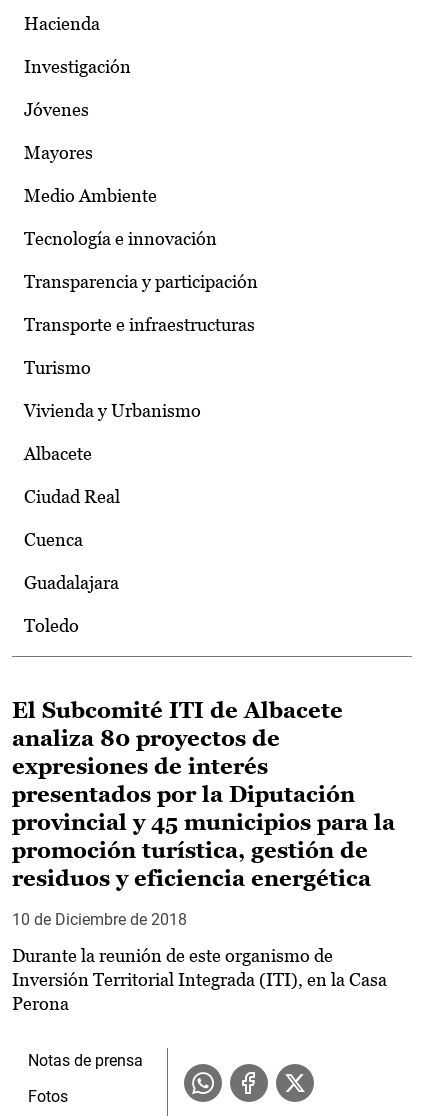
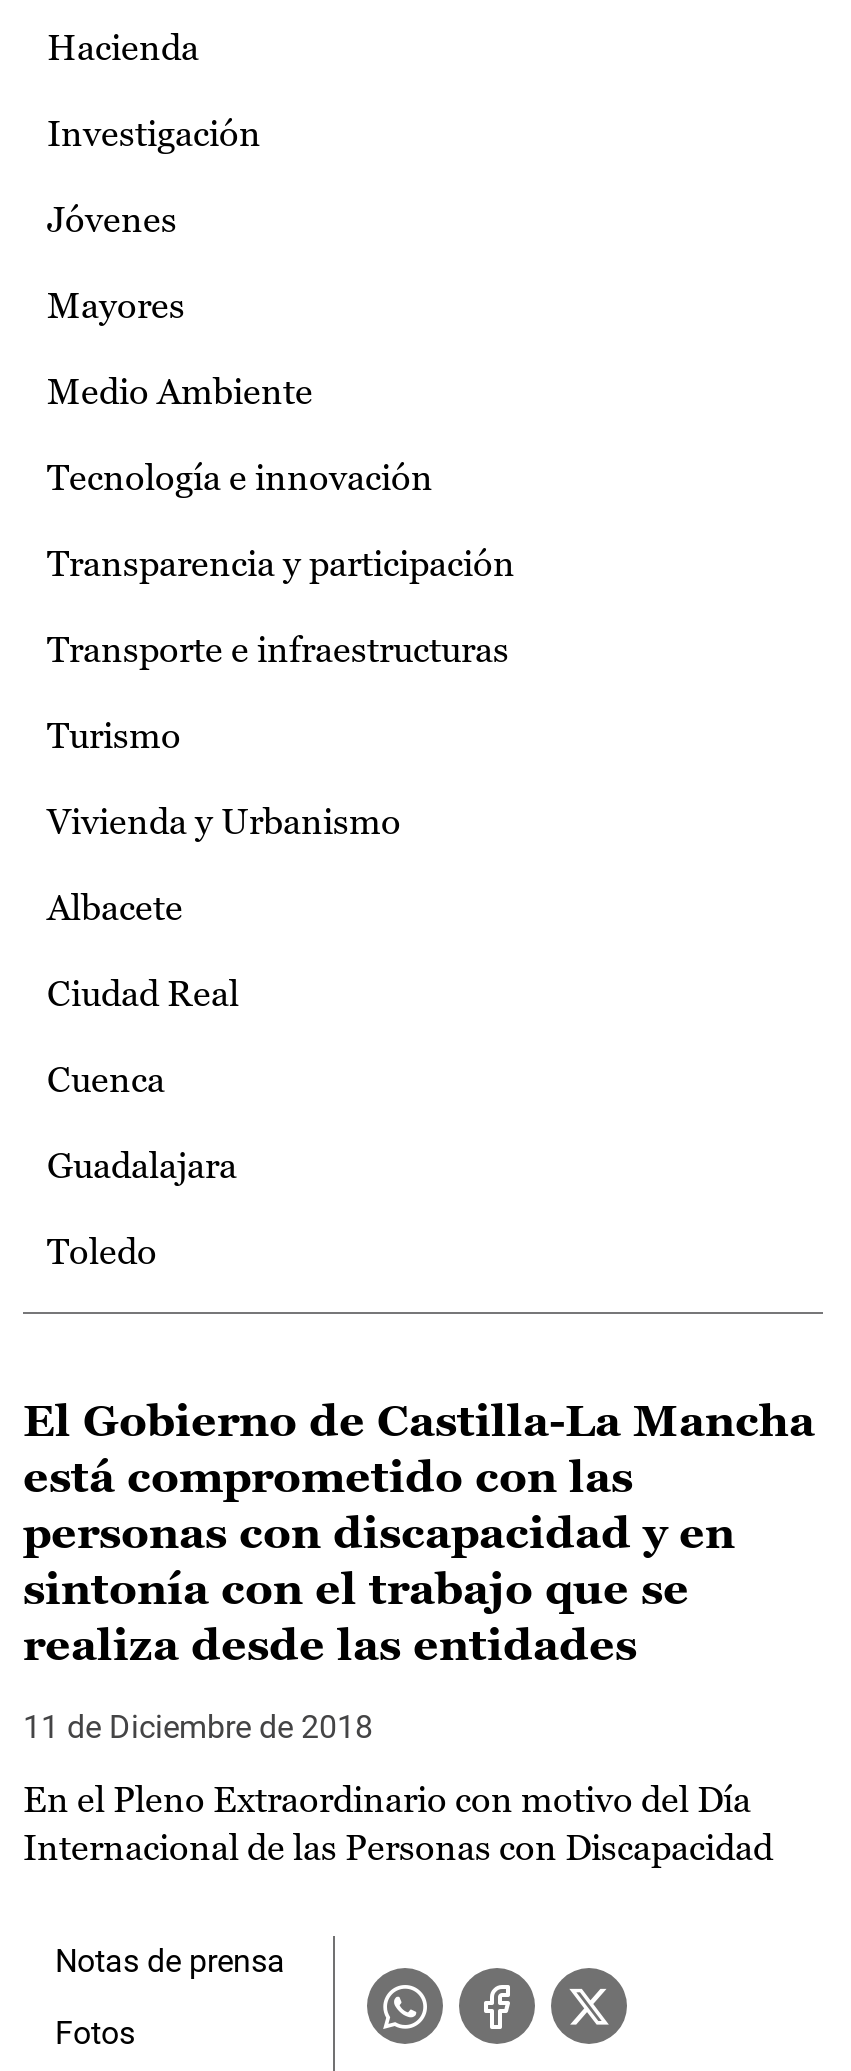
[12,698,395,891] El Subcomité ITI de Albacete | analiza 80 proyectos de | expresiones de interés | presentados por la Diputación | provincial y 45 municipios para la | promoción turística, gestión de | residuos y eficiencia energética -> [23,1396,815,1670] El Gobierno de Castilla-La Mancha | está comprometido con las | personas con discapacidad y en | sintonía con el trabajo que se | realiza desde las entidades
[12,910,187,929] 10 de Diciembre de 2018 -> [23,1708,373,1746] 11 de Diciembre de 2018
[12,945,387,1014] Durante la reunión de este organismo de | Inversión Territorial Integrada (ITI), en la Casa | Perona -> [23,1778,773,1868] En el Pleno Extraordinario con motivo del Día | Internacional de las Personas con Discapacidad

